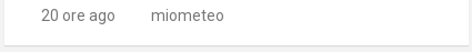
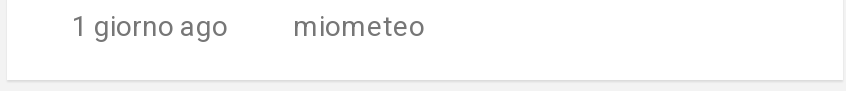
[41,6,115,24] 20 ore ago -> [72,9,228,41] 1 giorno ago

